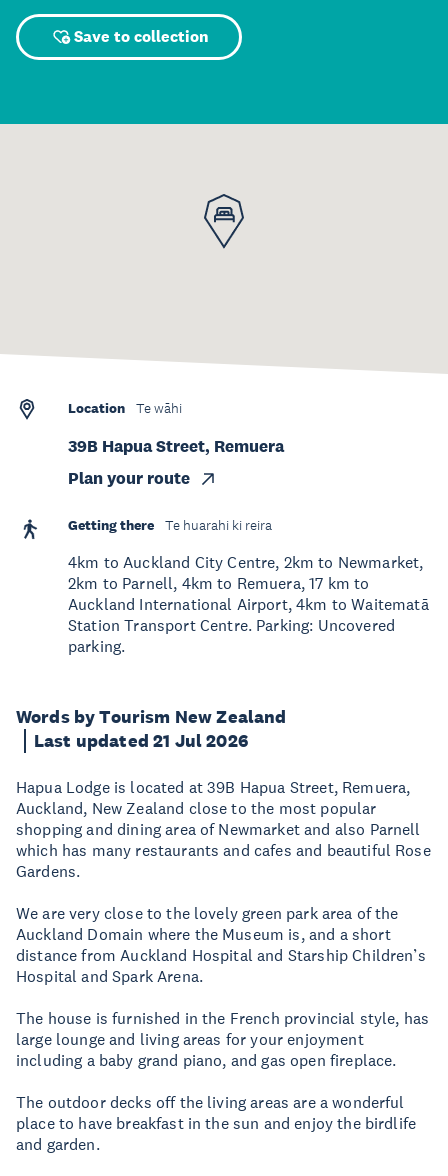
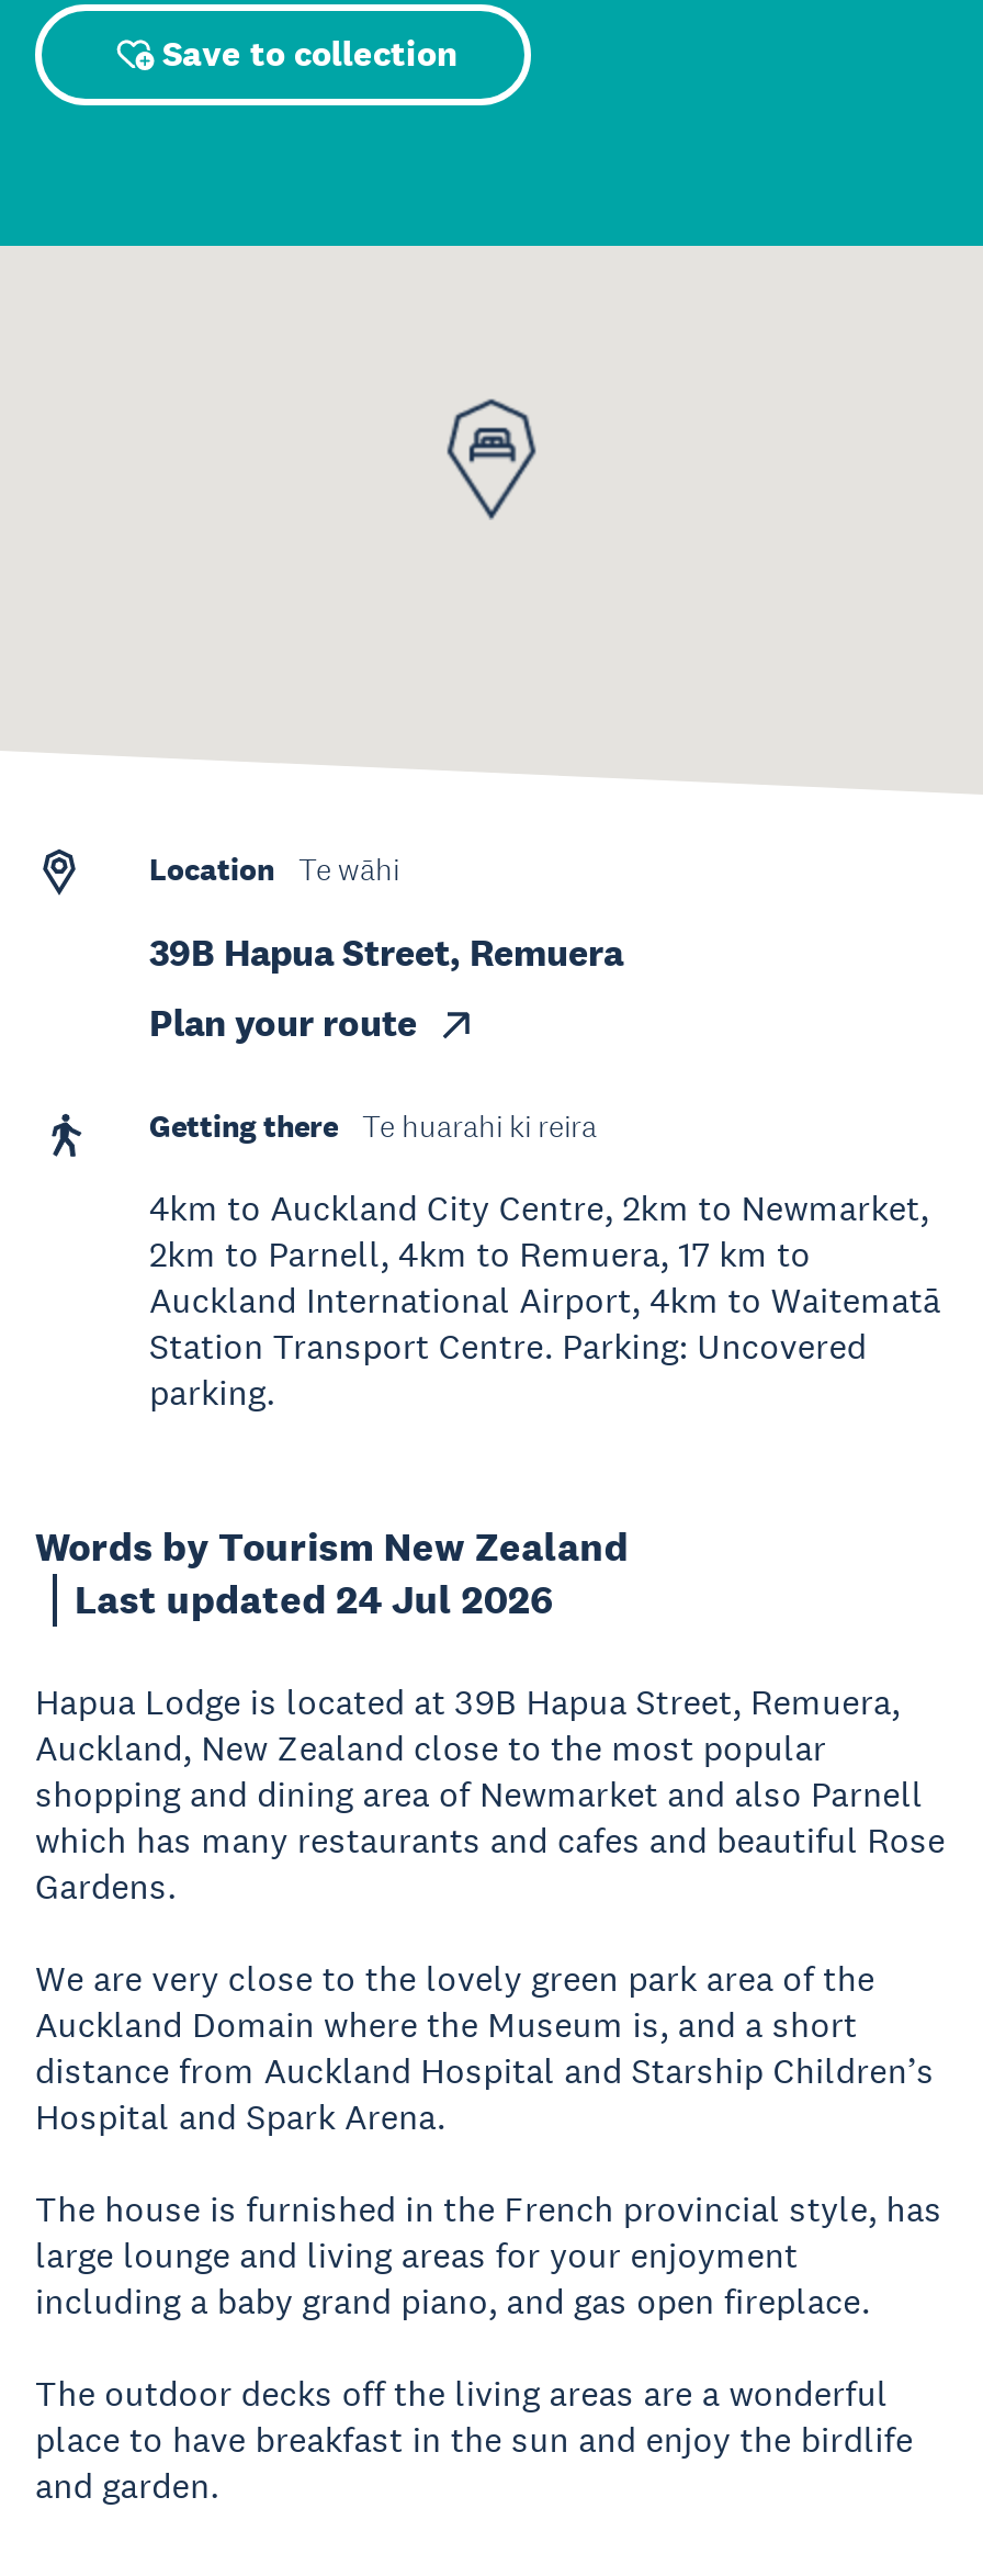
[34,730,248,752] Last updated 21 Jul 2026 -> [75,1576,552,1624] Last updated 24 Jul 2026

